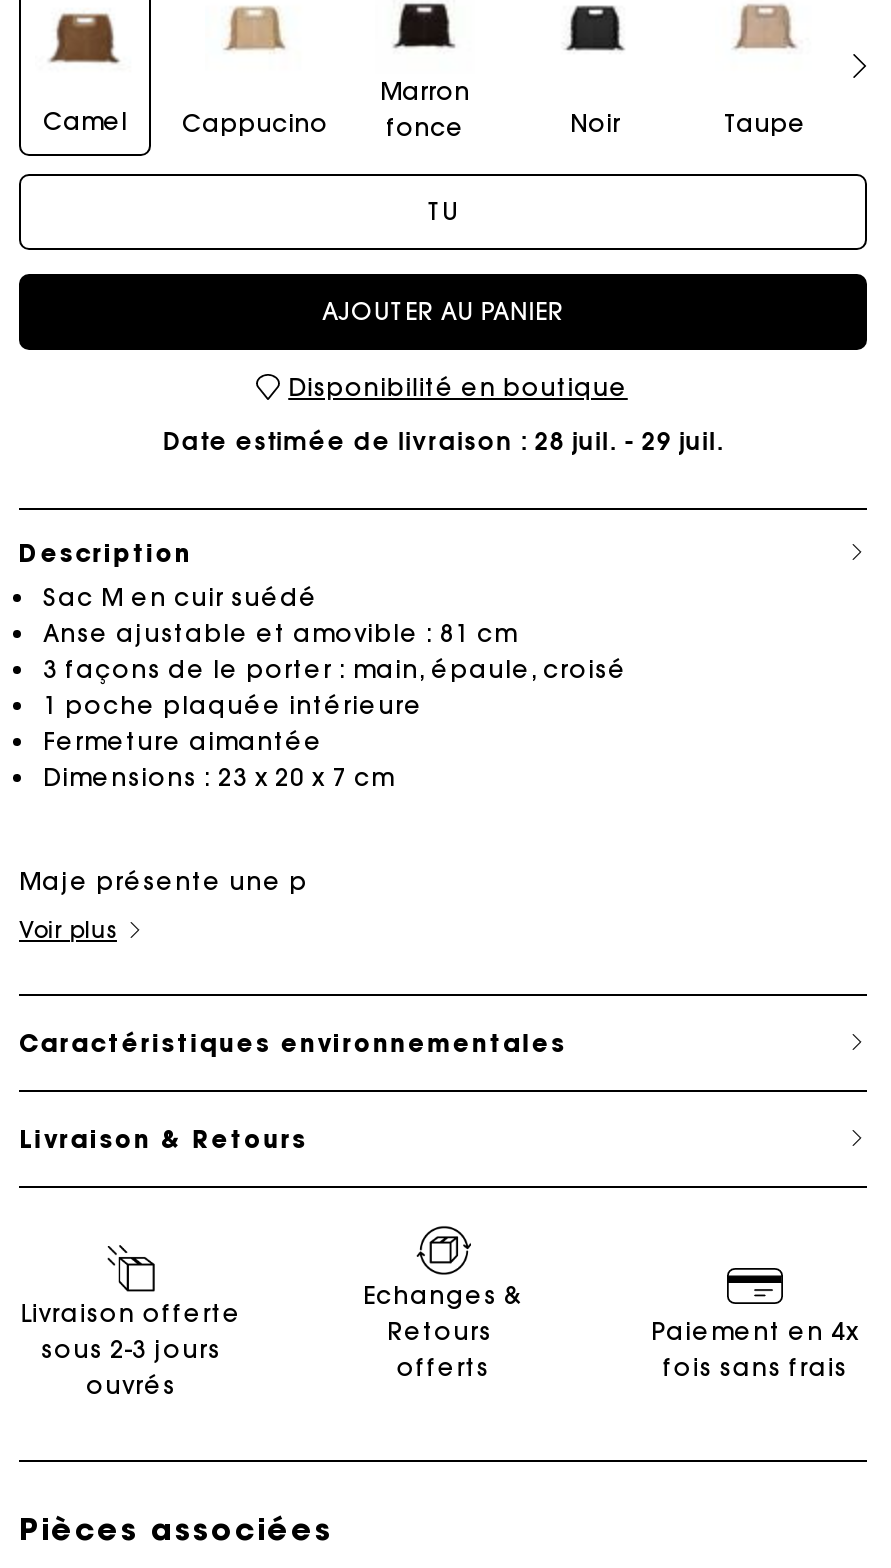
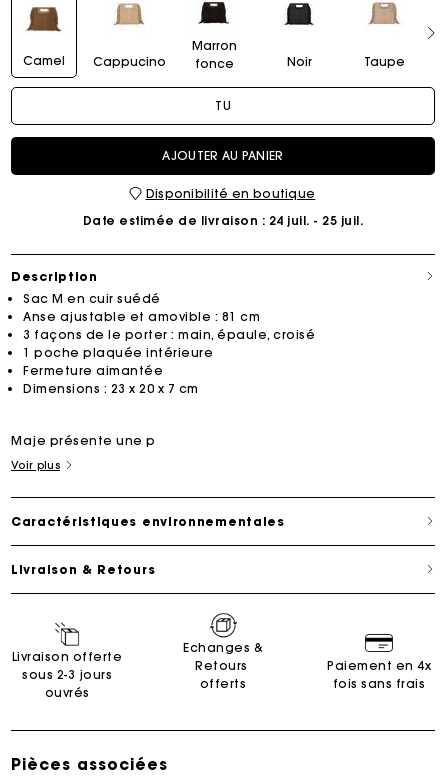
[163,425,723,455] Date estimée de livraison: 28 juil. - 29 juil. -> [83,213,363,228] Date estimée de livraison: 24 juil. - 25 juil.

